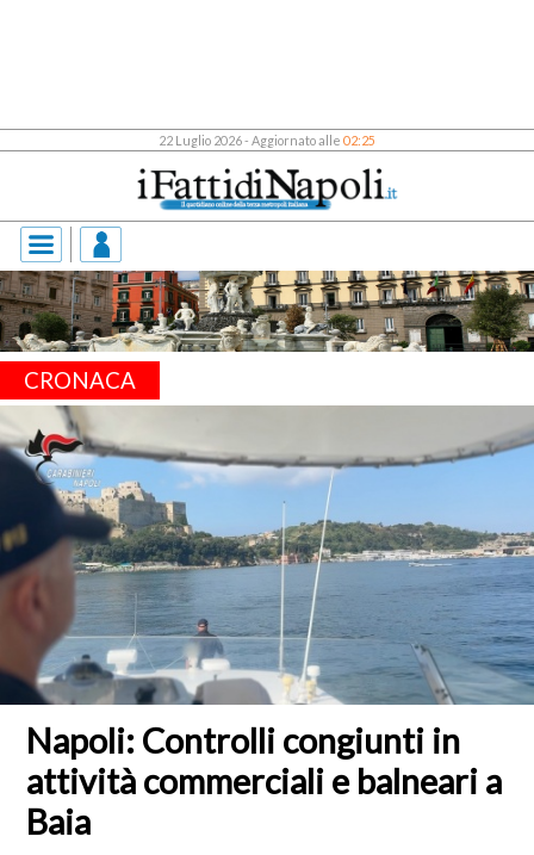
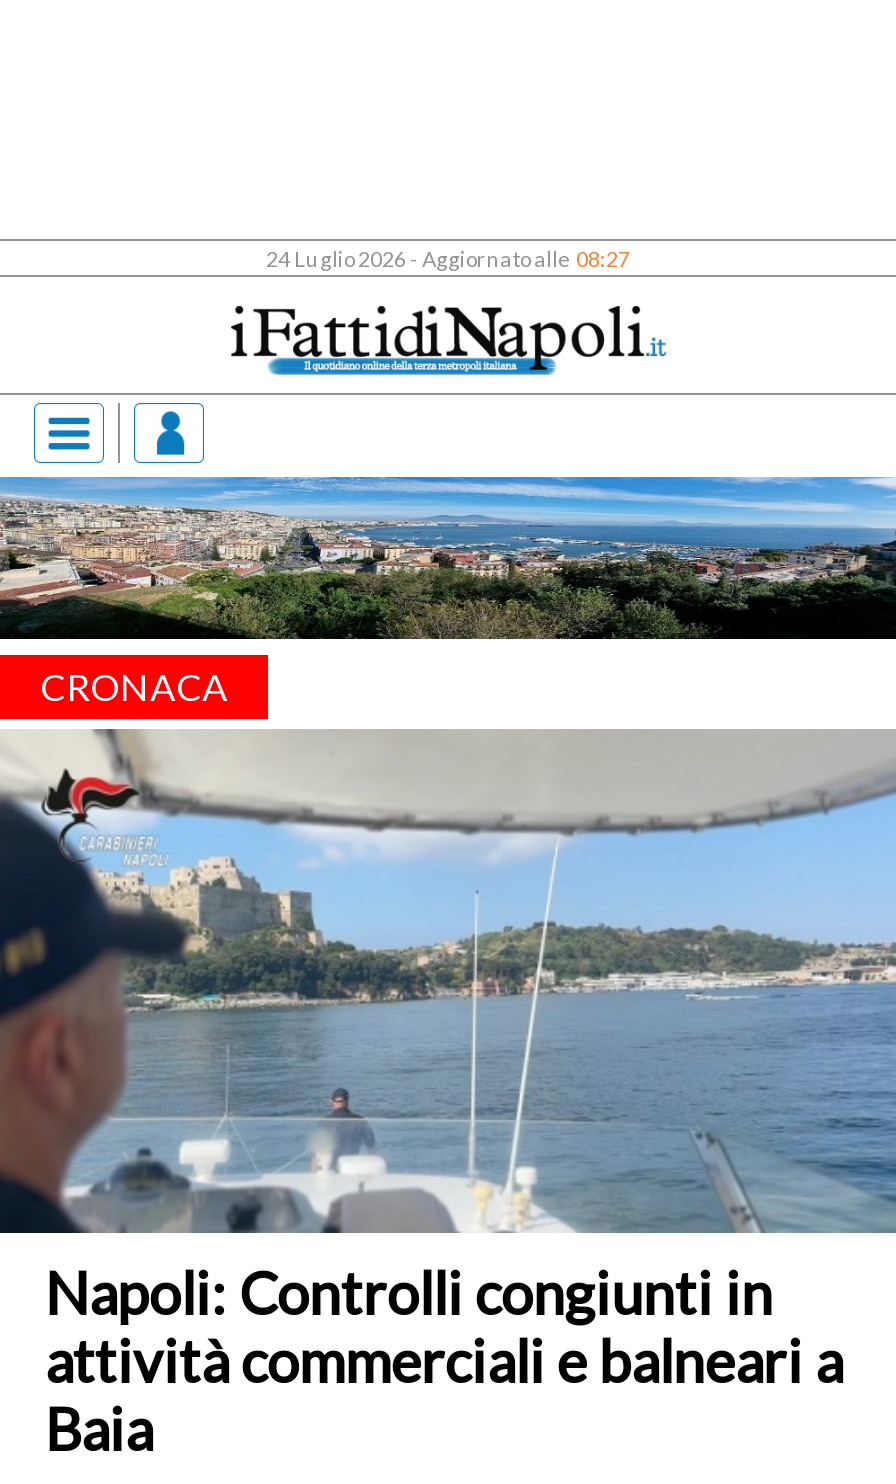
[159,133,375,148] 22 Luglio 2026 - Aggiornato alle 02:25 -> [266,246,630,272] 24 Luglio 2026 - Aggiornato alle 08:27
[4,269,530,352] [image] -> [6,475,890,641] [image]

